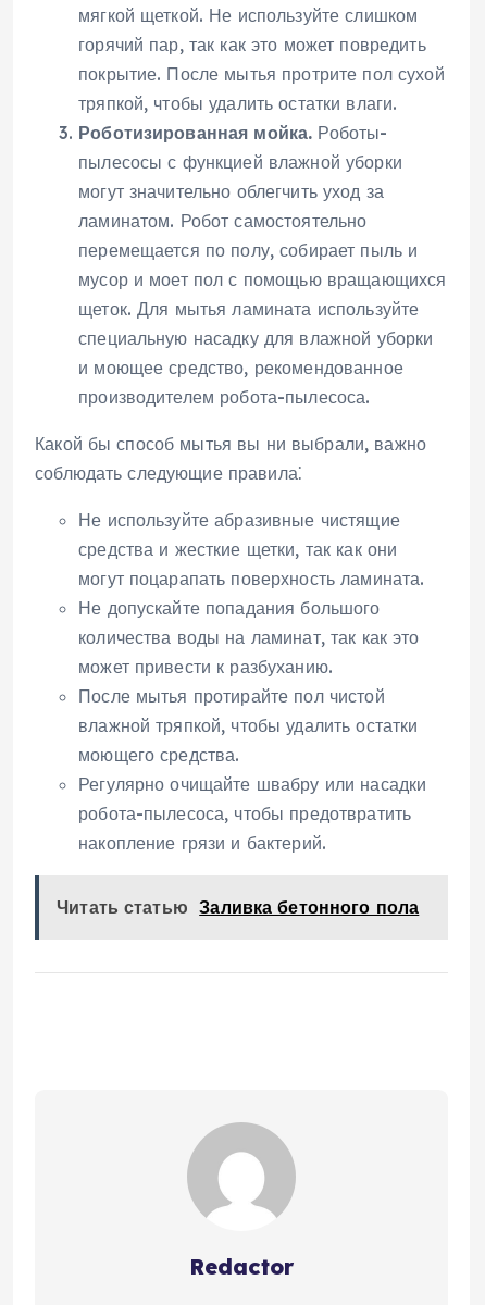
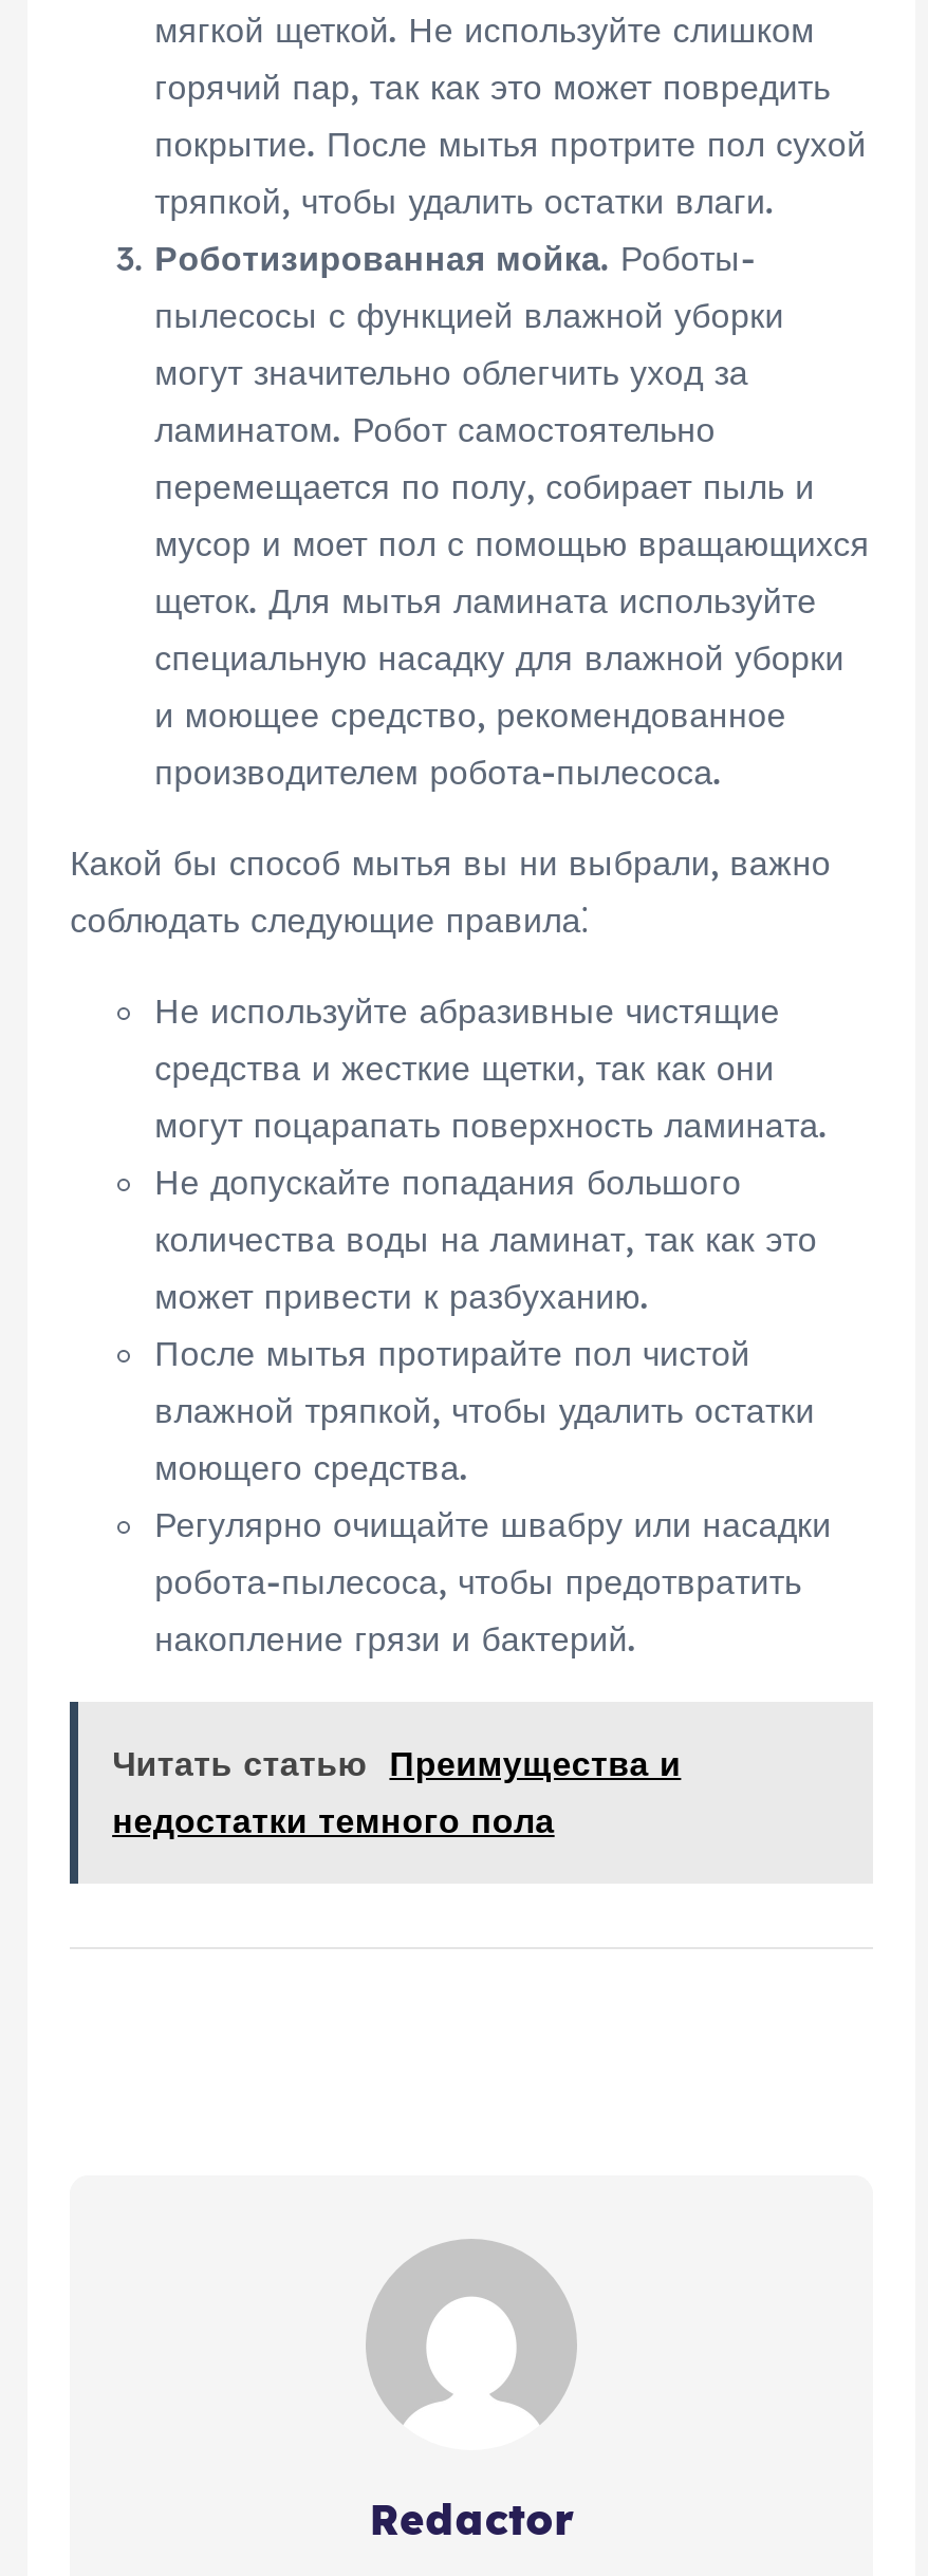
[57,896,419,918] Читать статью Заливка бетонного пола -> [112,1742,681,1842] Читать статью Преимущества и | недостатки темного пола

